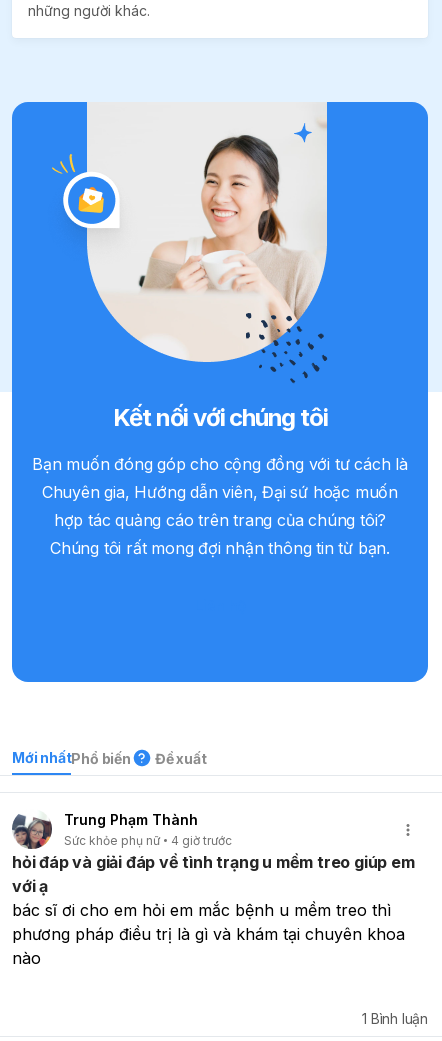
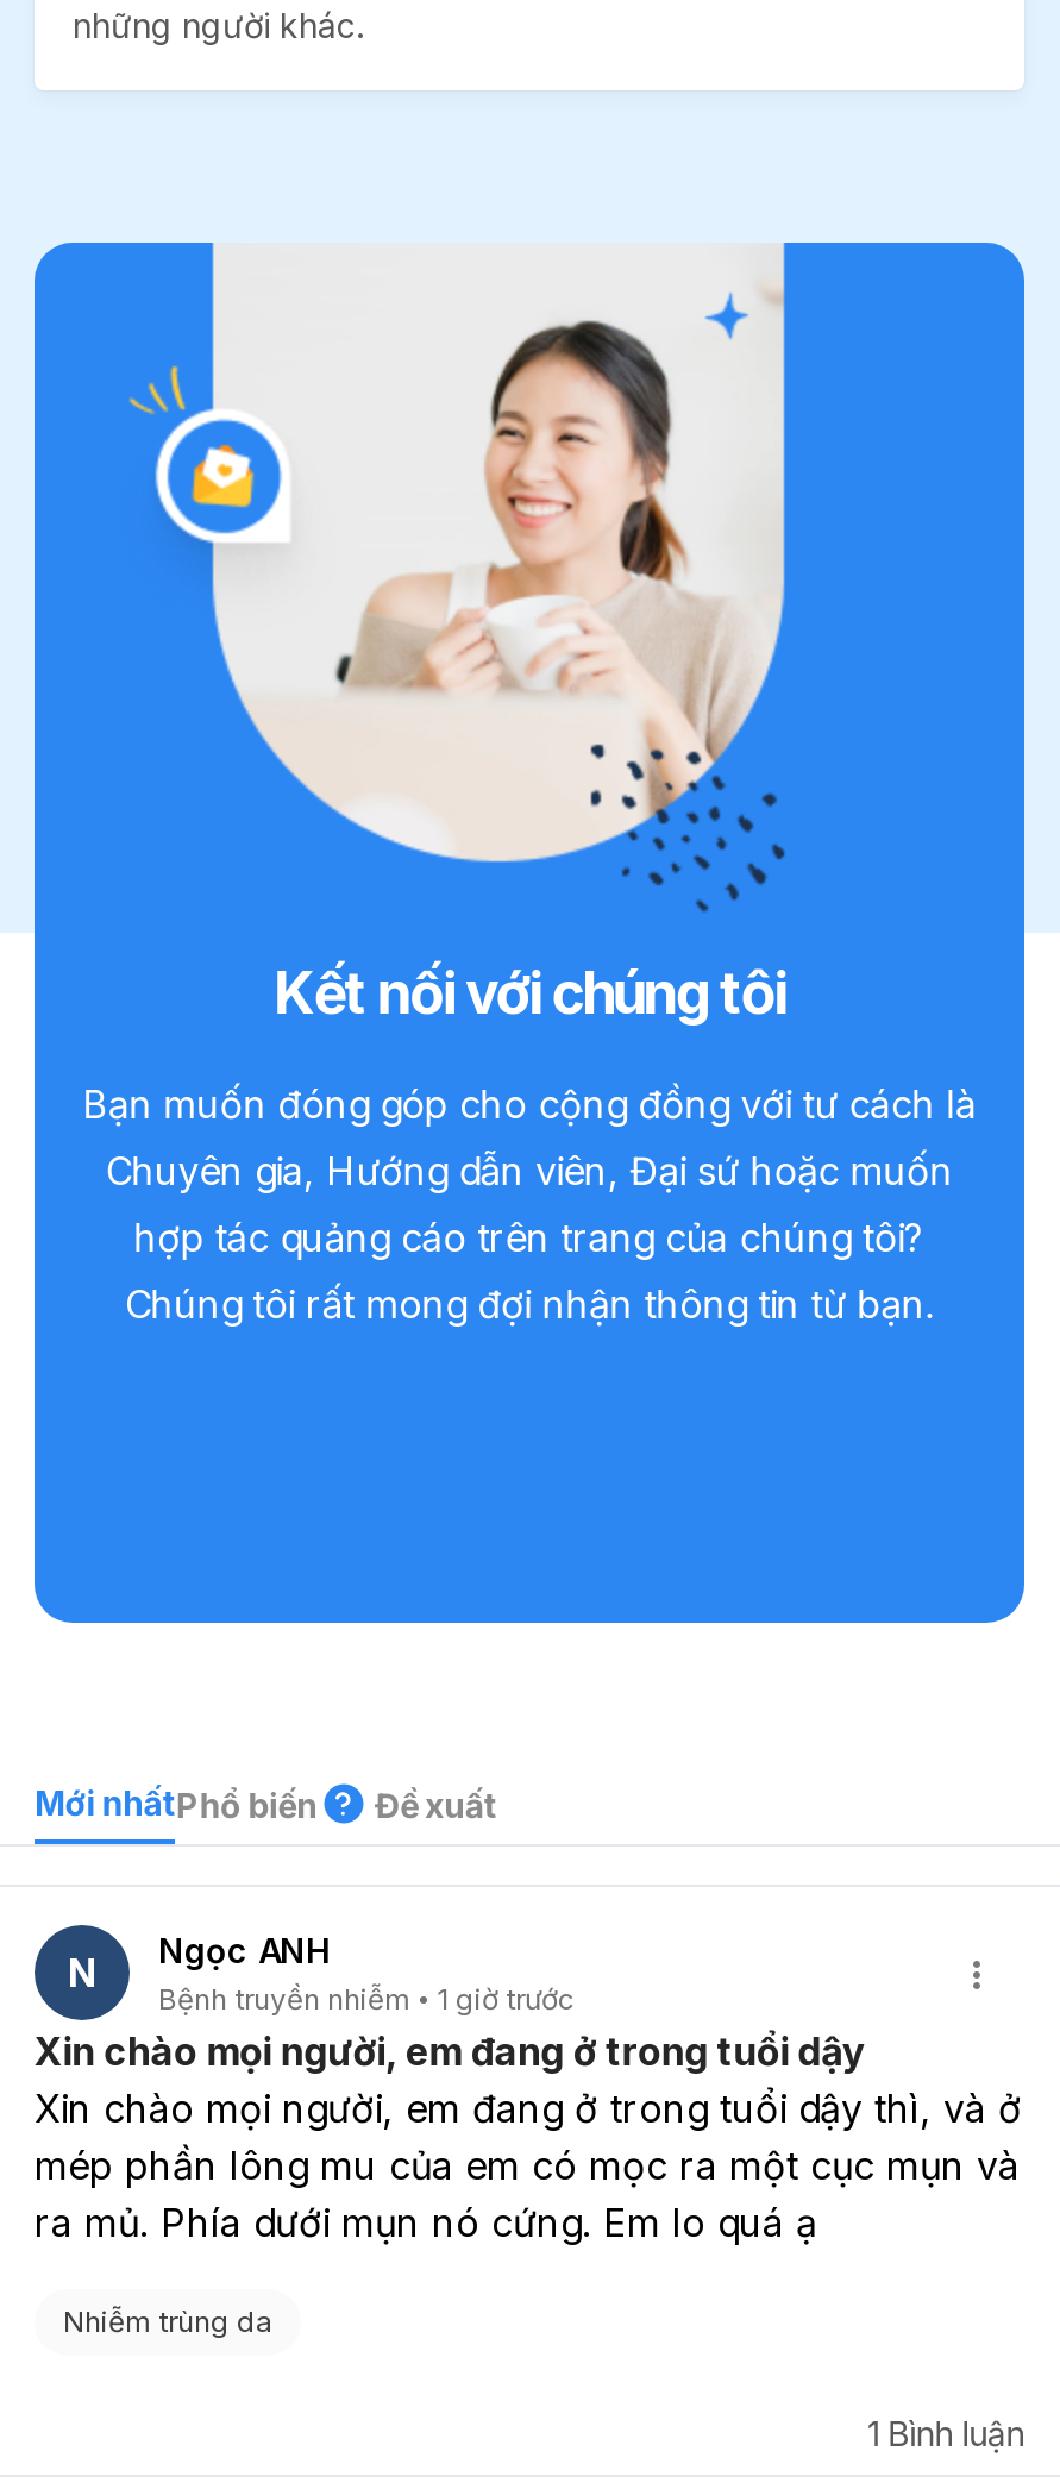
[12,811,415,968] Trung Phạm Thành | Sức khỏe phụ nữ | 4 giờ trước | hỏi đáp và giải đáp về tình trạng u mềm treo giúp em | với ạ | bác sĩ ơi cho em hỏi em mắc bệnh u mềm treo thì | phương pháp điều trị là gì và khám tại chuyên khoa | nào -> [35,1930,1022,2339] N | Ngọc ANH | Bệnh truyền nhiễm | 1 giờ trước | Xin chào mọi người, em đang ở trong tuổi dậy | Xin chào mọi người, em đang ở trong tuổi dậy thì, và ở | mép phần lông mu của em có mọc ra một cục mụn và | ra mủ. Phía dưới mụn nó cứng. Em lo quá ạ | Nhiễm trùng da

